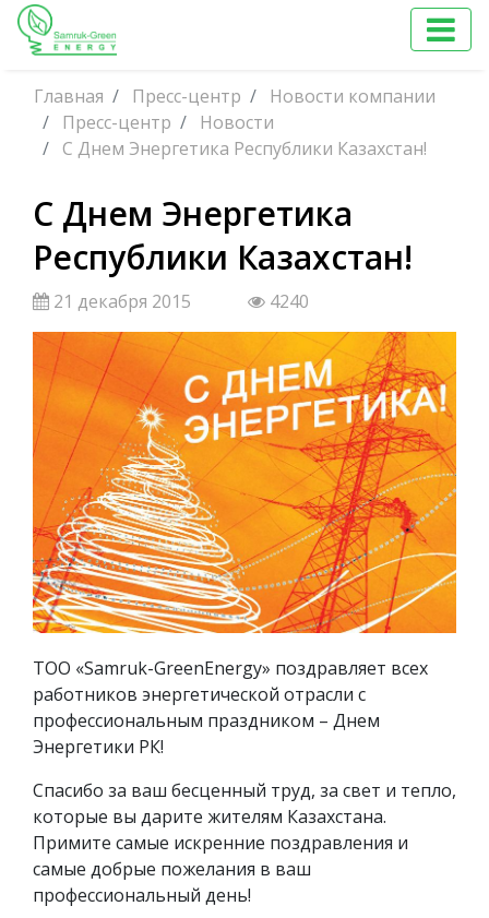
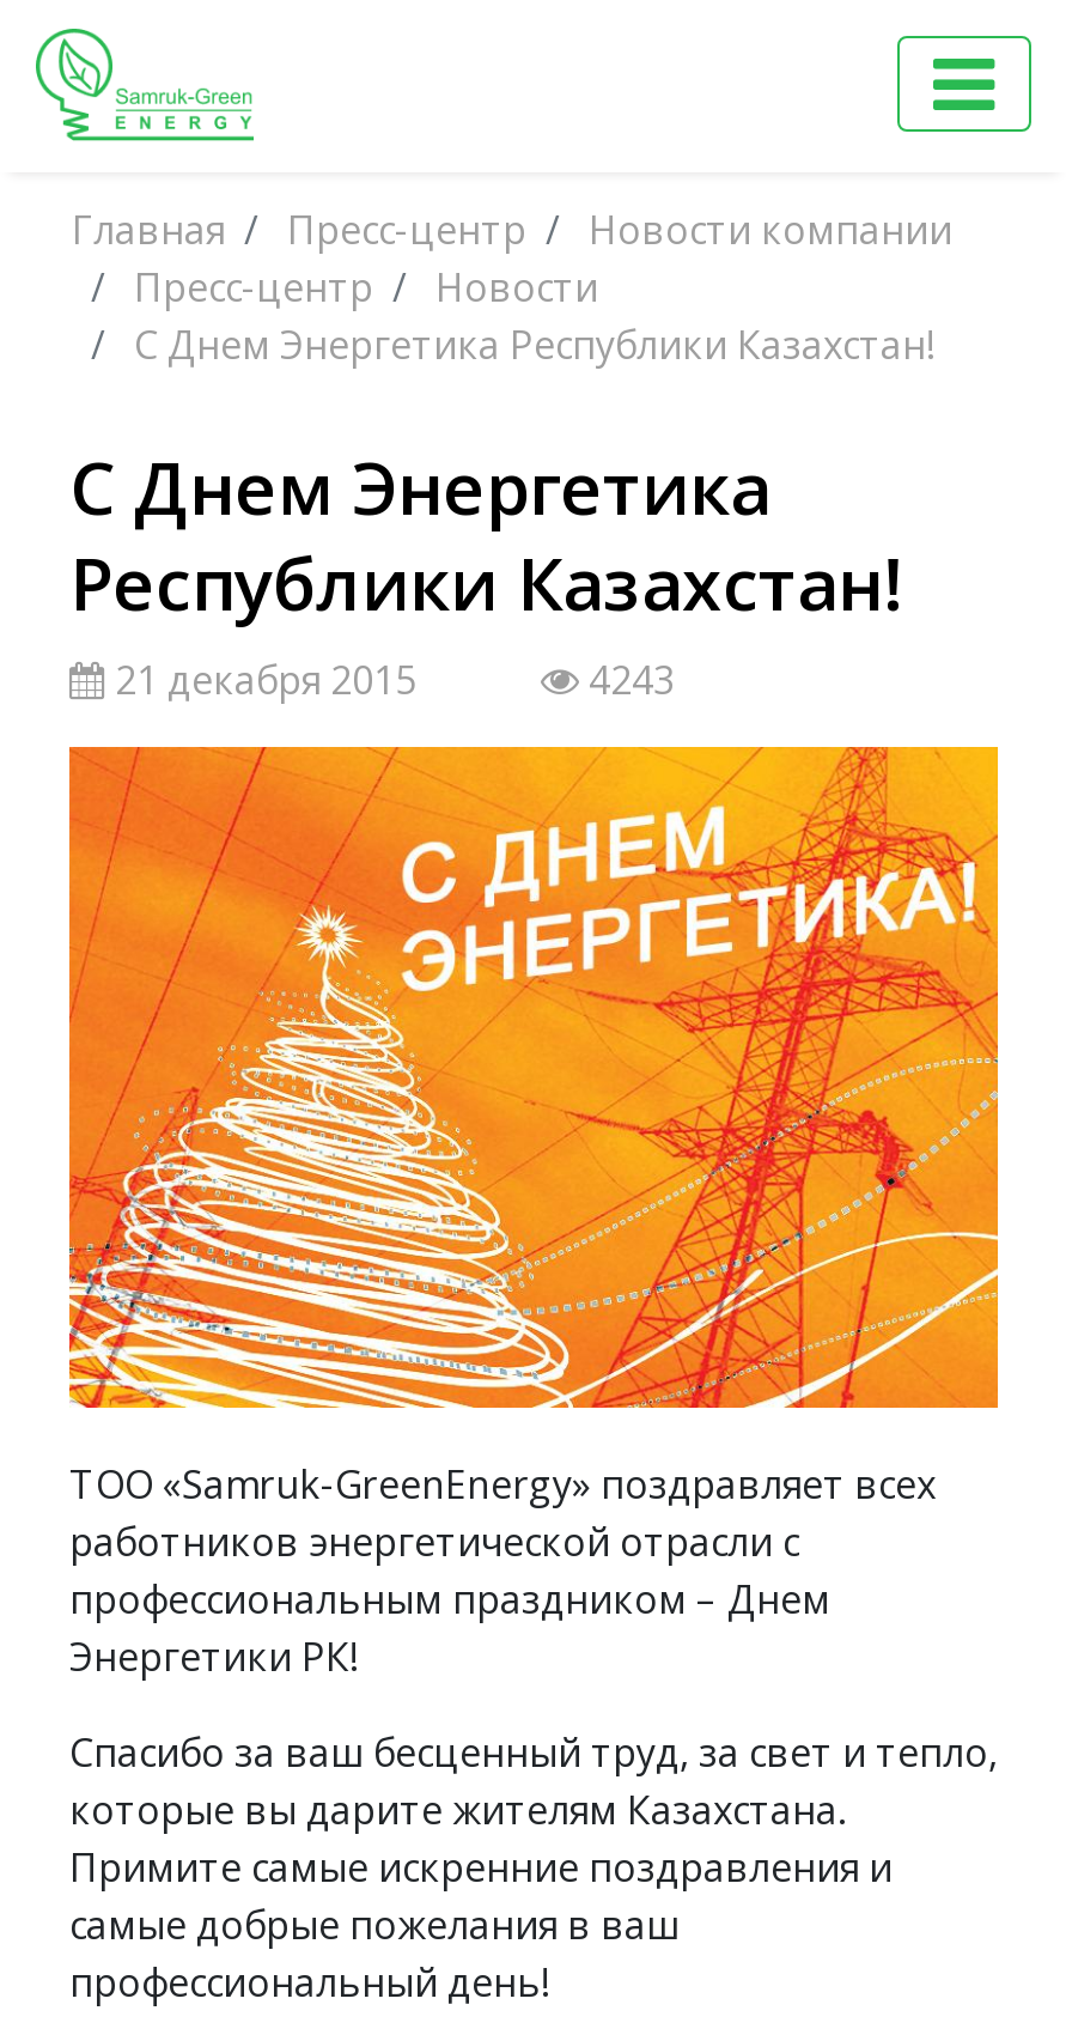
[270,289,309,313] 4240 -> [589,653,675,706] 4243

